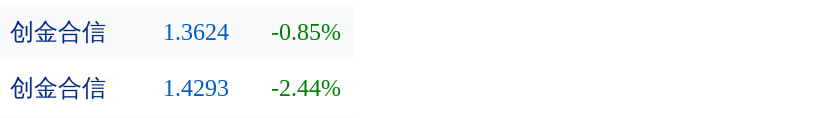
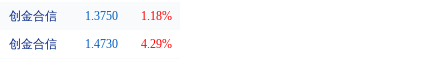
[163,18,229,46] 1.3624 -> [85,9,118,23] 1.3750
[271,18,341,46] -0.85% -> [141,9,172,23] 1.18%
[163,74,229,102] 1.4293 -> [85,37,118,51] 1.4730
[271,74,341,102] -2.44% -> [141,37,172,51] 4.29%

